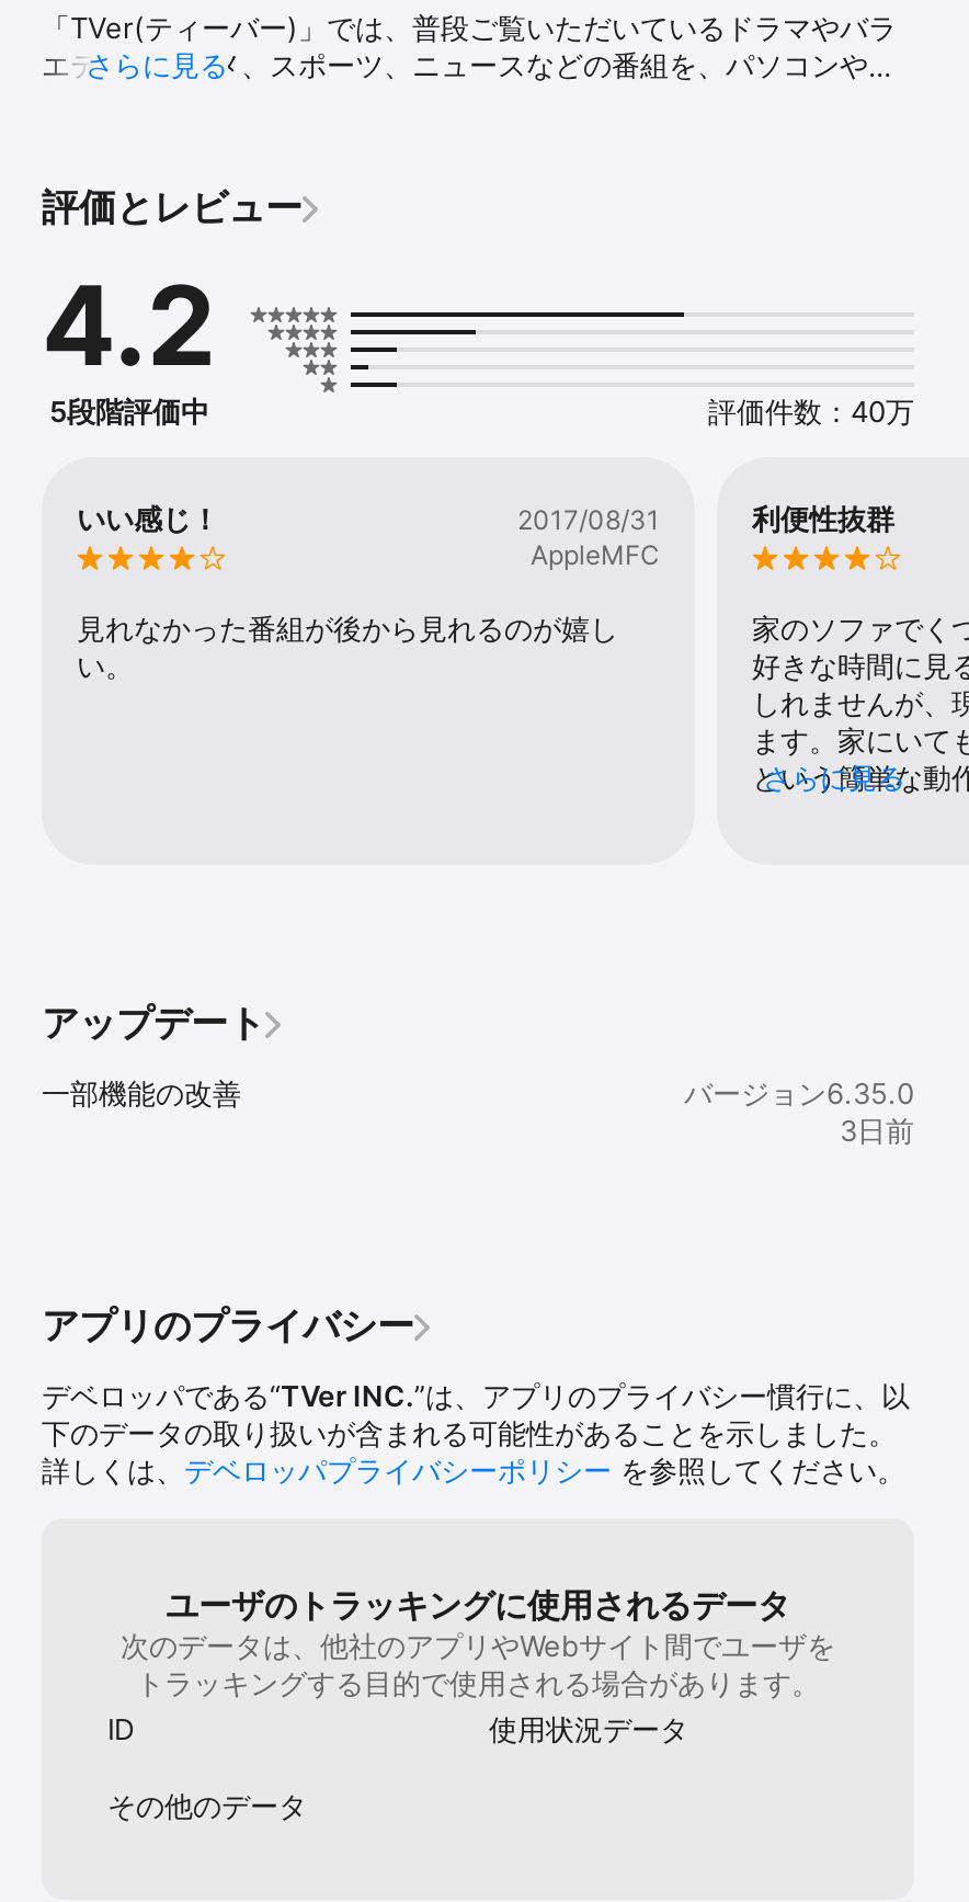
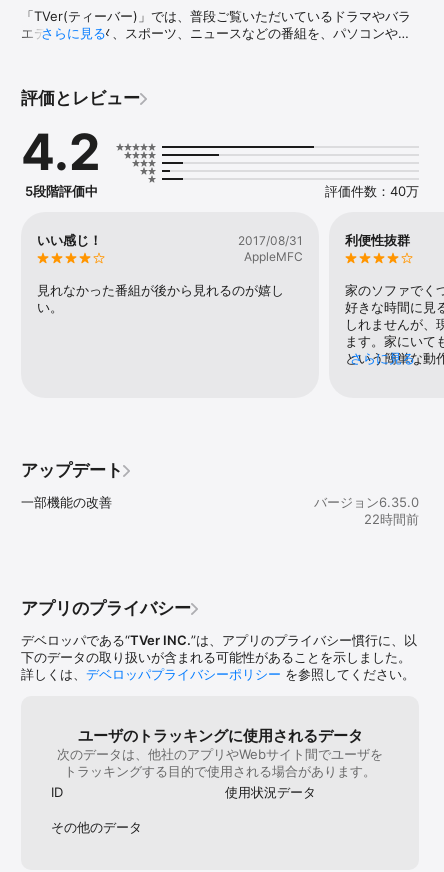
[840,1113,914,1148] 3日前 -> [364,511,419,527] 22時間前

